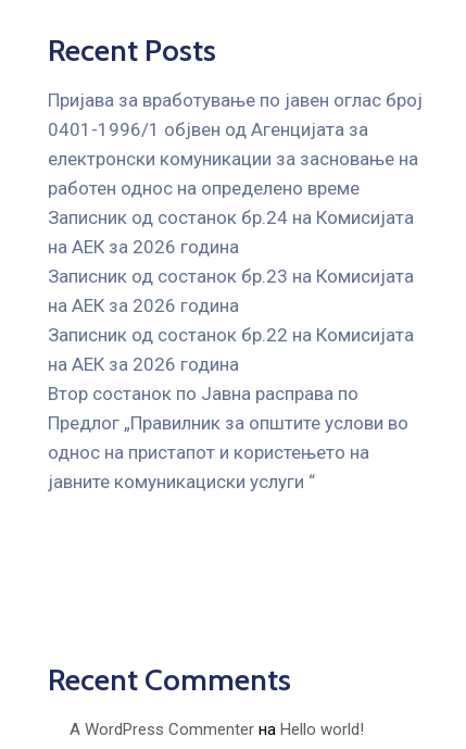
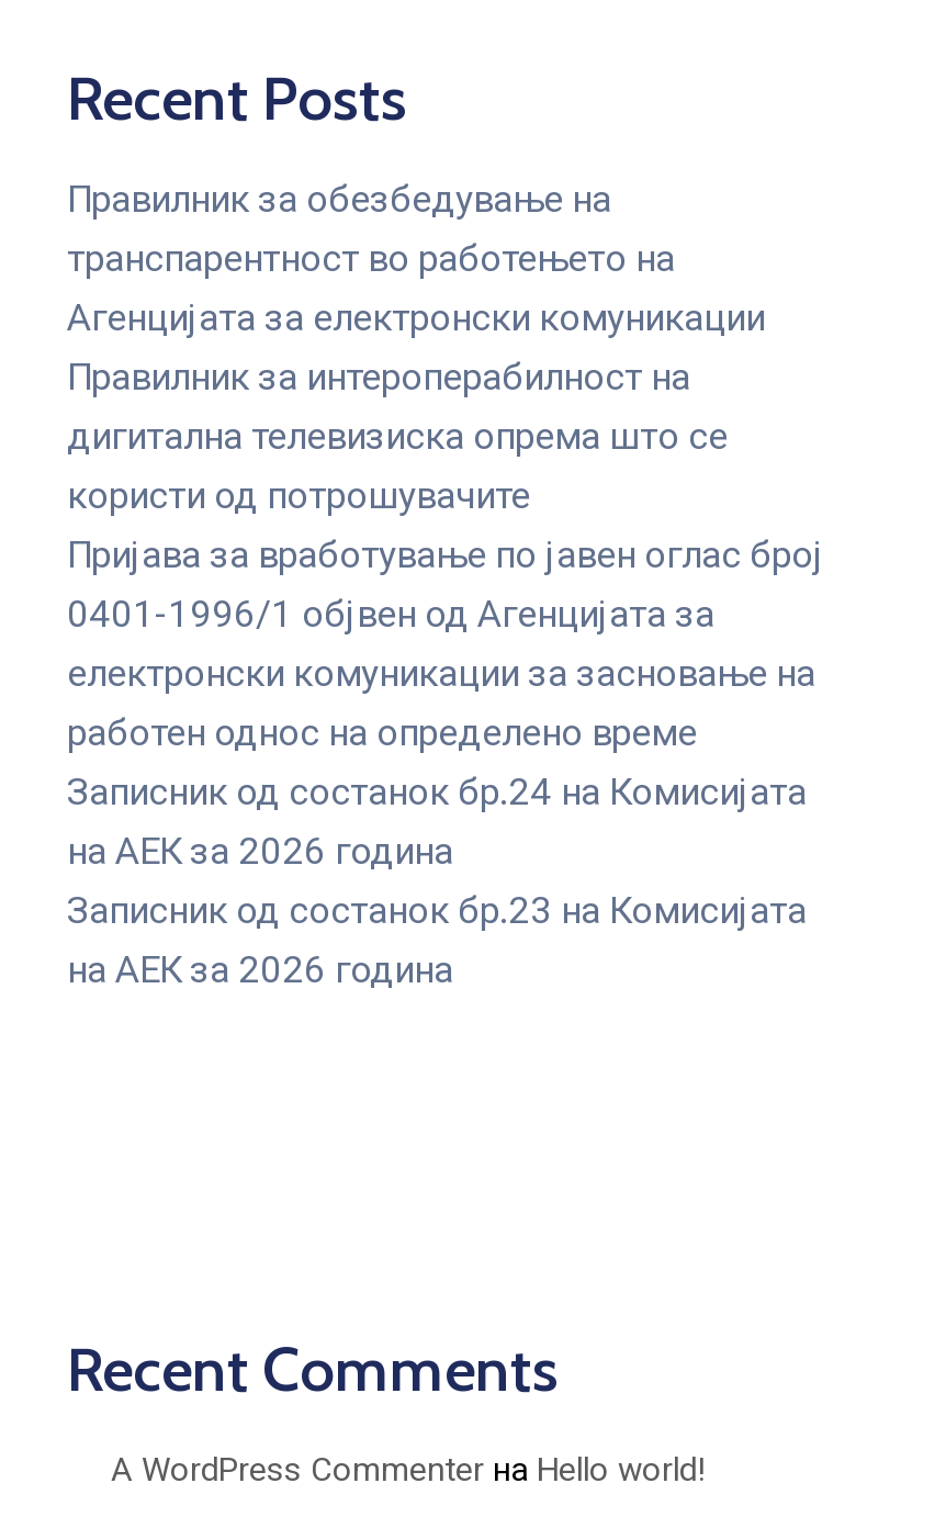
none -> [67,177,765,517] Правилник за обезбедување на | транспарентност во работењето на | Агенцијата за електронски комуникации | Правилник за интероперабилност на | дигитална телевизиска опрема што се | користи од потрошувачите
moved [48,89,423,316] -> [67,532,824,991]: Пријава за вработување по јавен оглас број | 0401-1996/1 објвен од Агенцијата за | електронски комуникации за засновање на | работен однос на определено време | Записник од состанок бр.24 на Комисијата | на АЕК за 2026 година | Записник од состанок бр.23 на Комисијата | на АЕК за 2026 година
[48,324,414,492] Записник од состанок бр.22 на Комисијата | на АЕК за 2026 година | Втор состанок по Јавна расправа по | Предлог „Правилник за општите услови во | однос на пристапот и користењето на | јавните комуникациски услуги “ -> none

